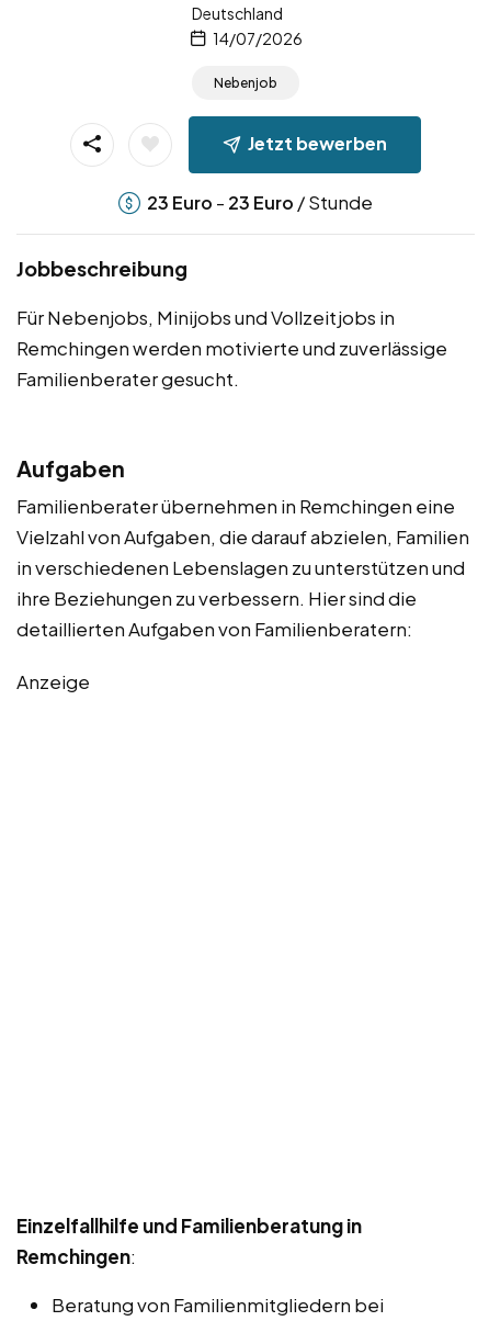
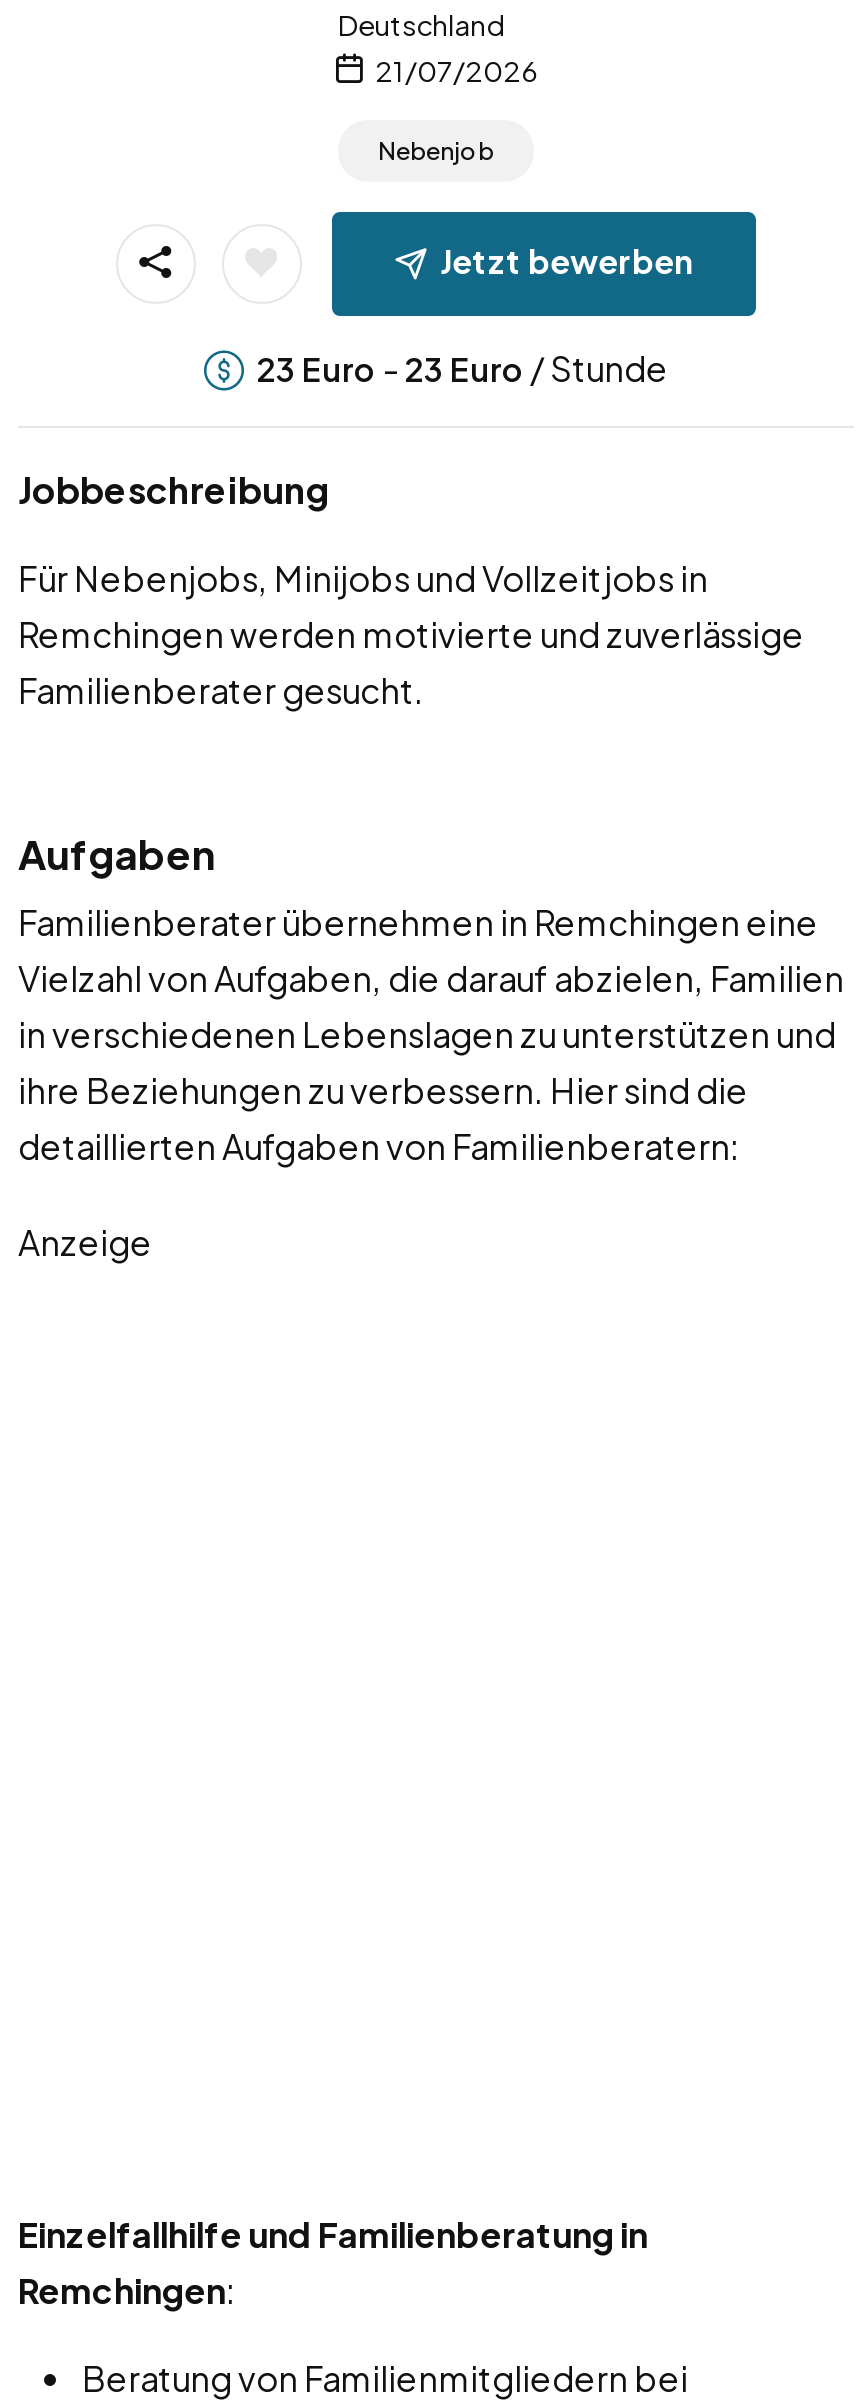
[210,28,302,48] 14/07/2026 -> [371,52,539,88] 21/07/2026

